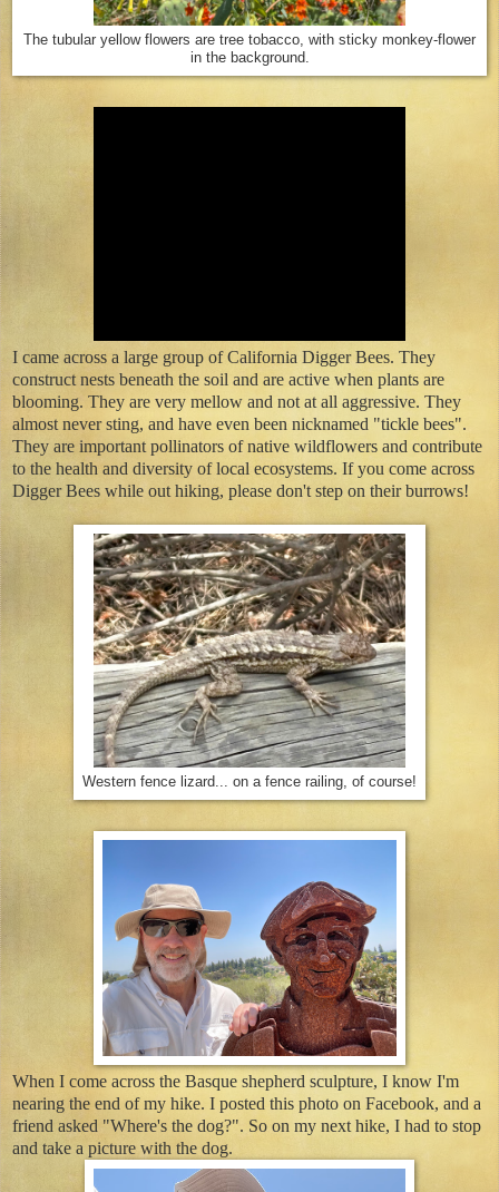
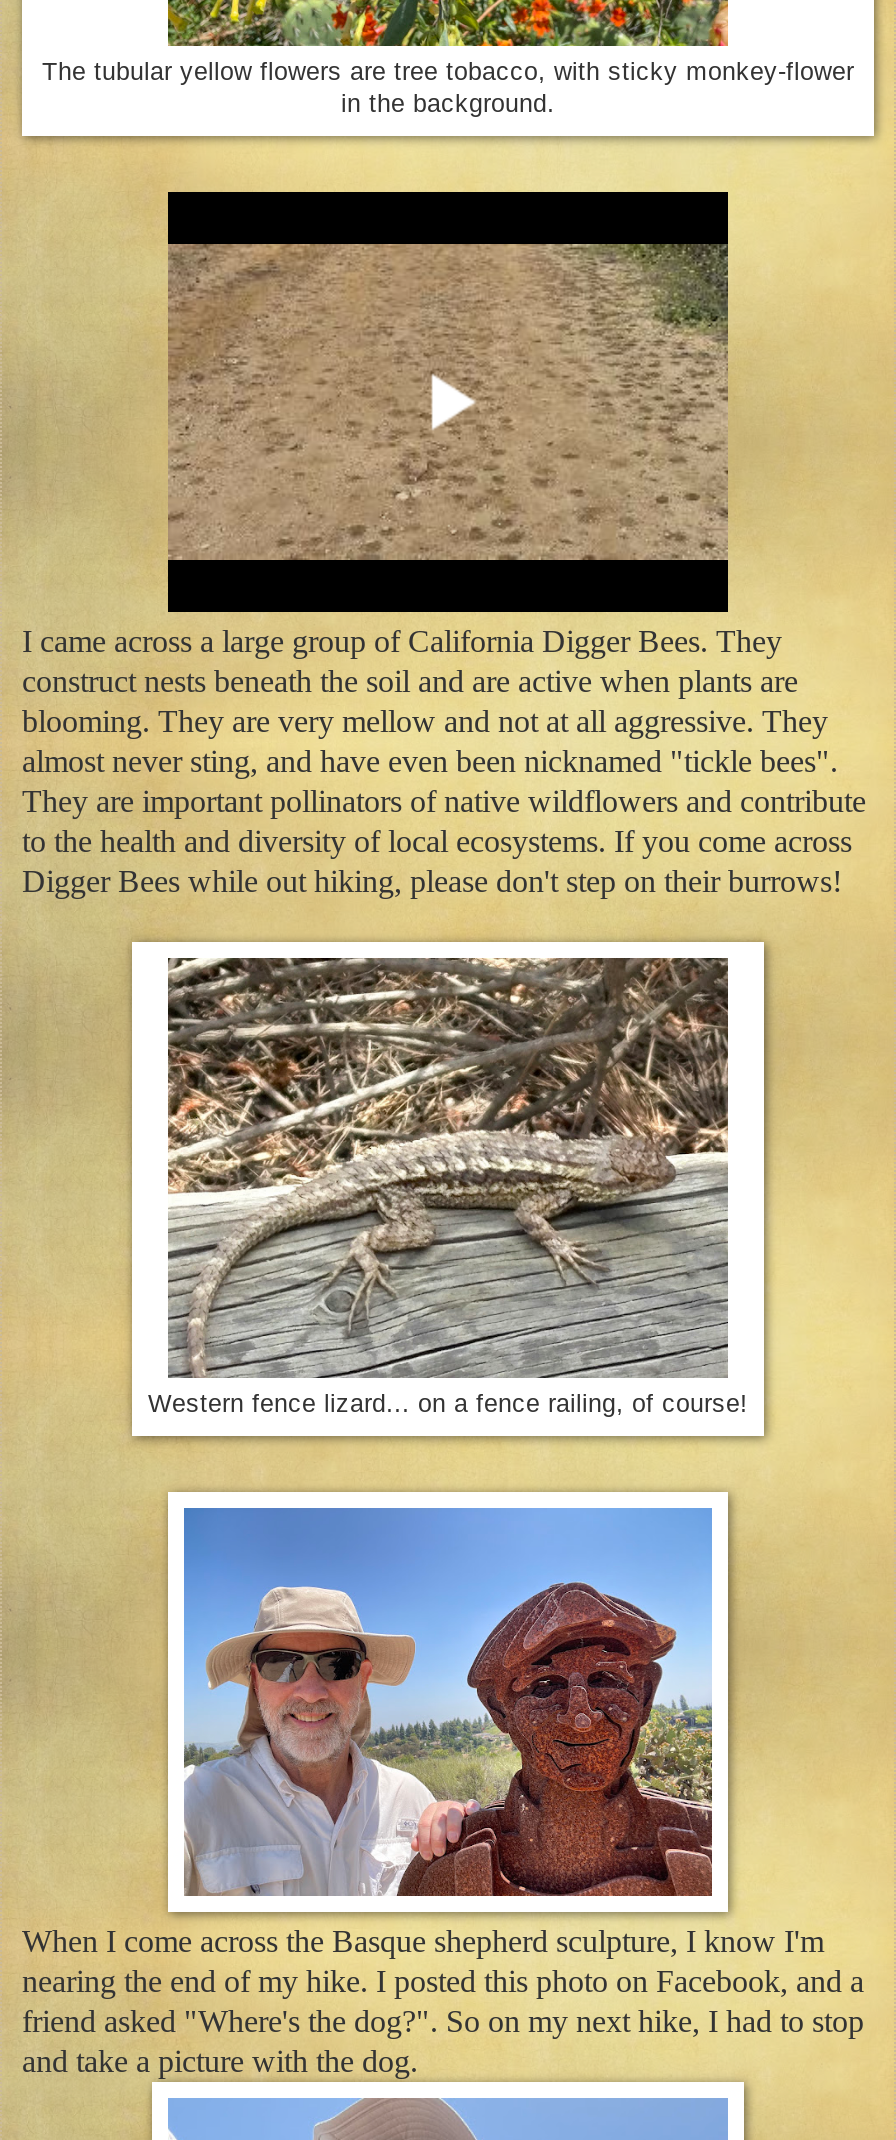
none -> [168,242,728,562] [image]

